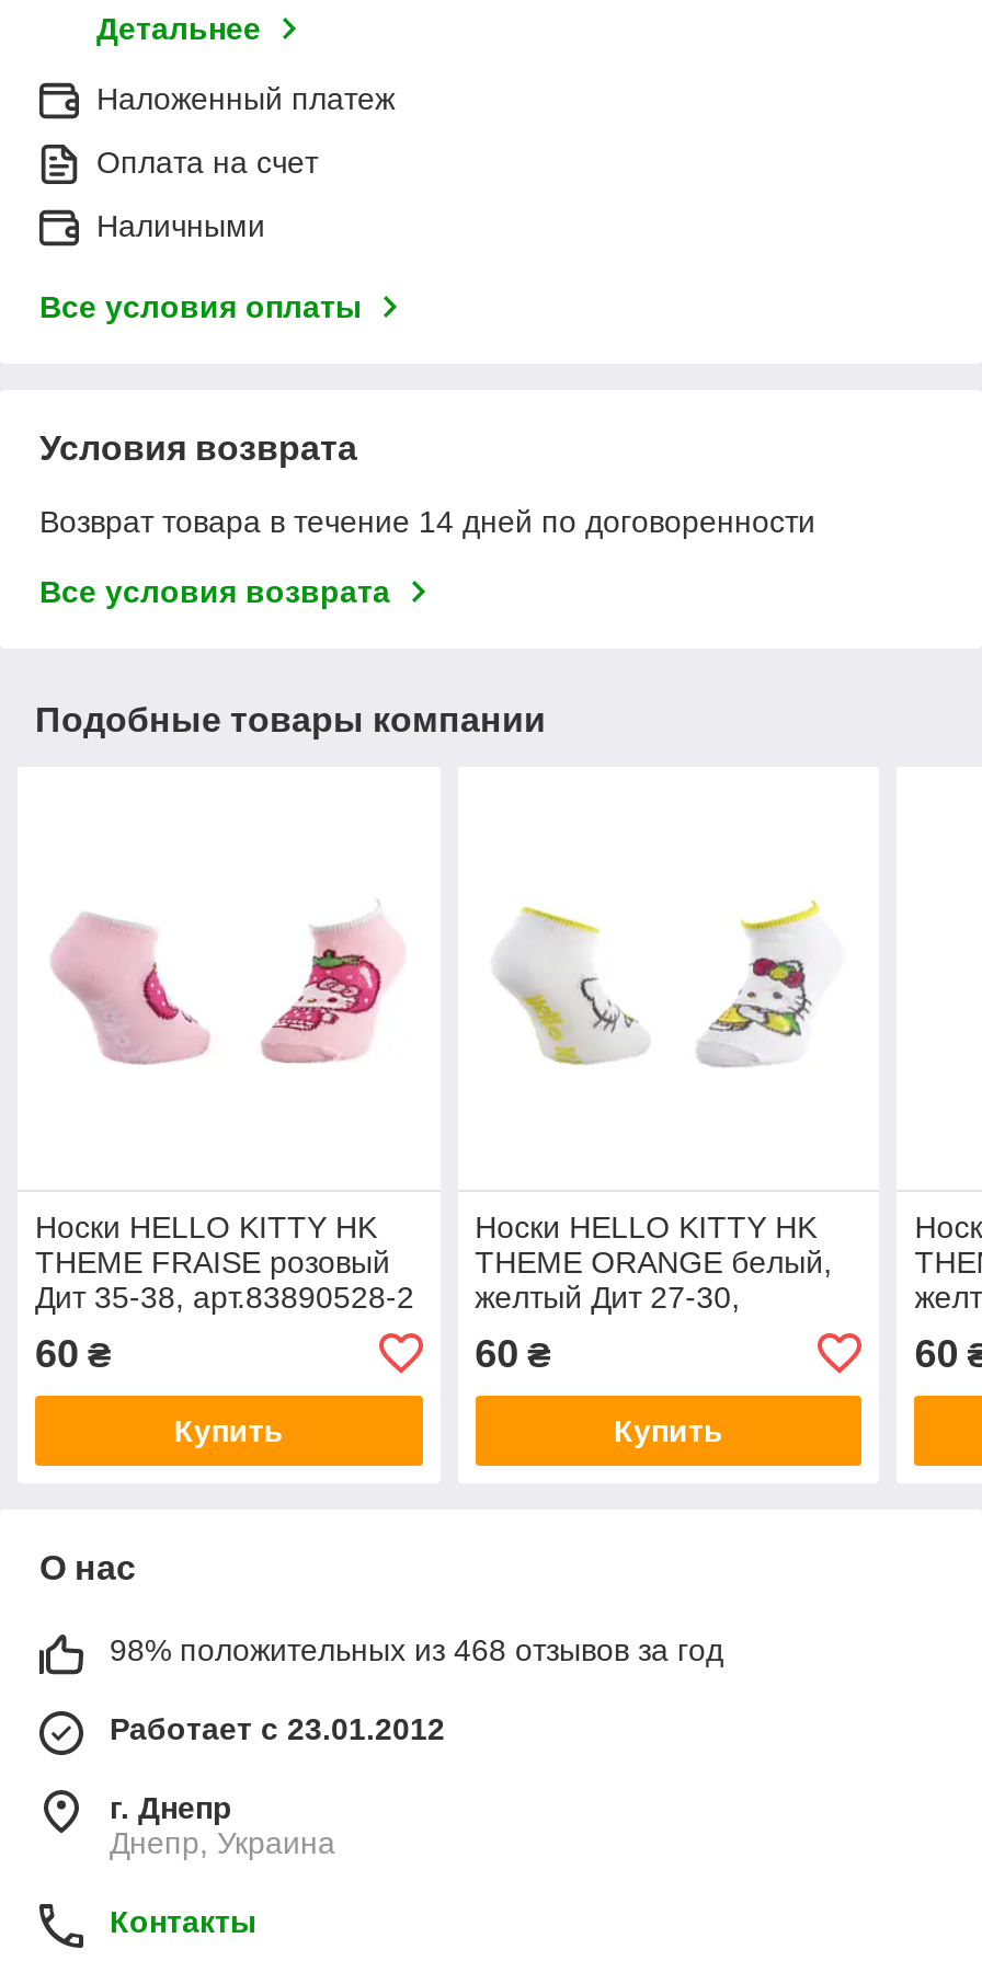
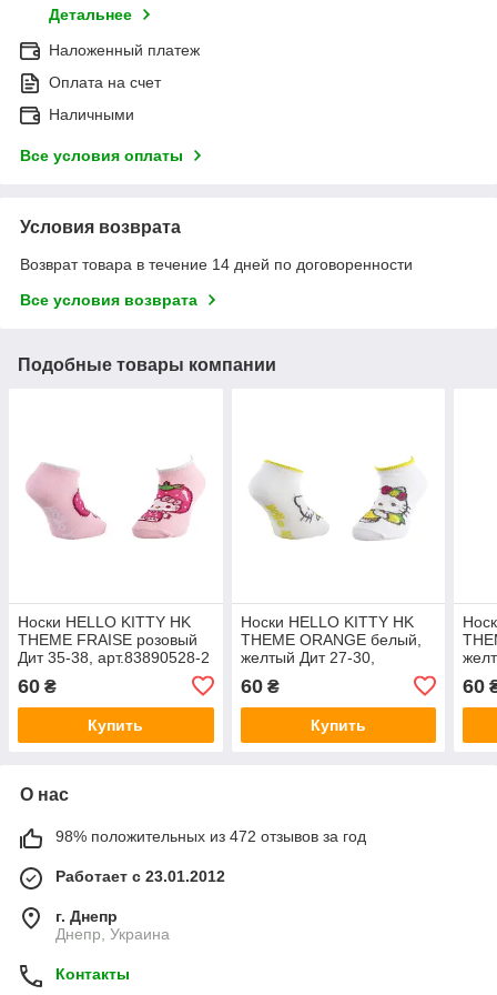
[110,1632,723,1667] 98% положительных из 468 отзывов за год -> [55,827,366,845] 98% положительных из 472 отзывов за год

